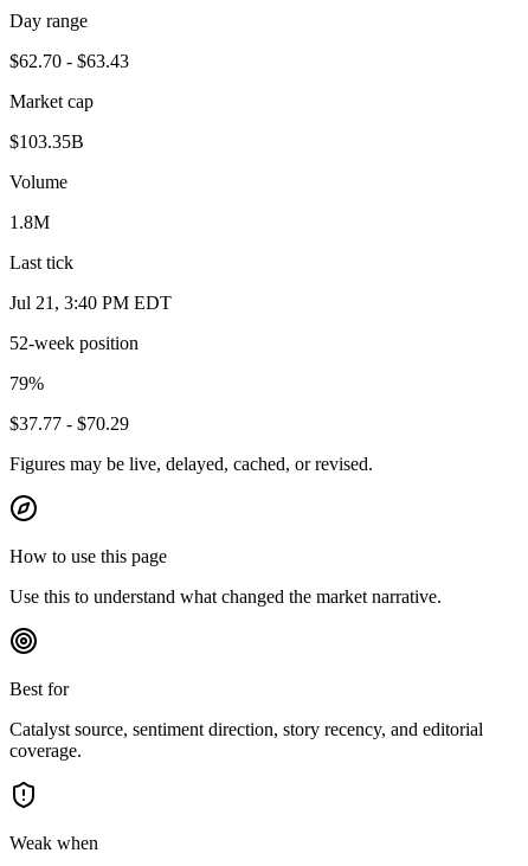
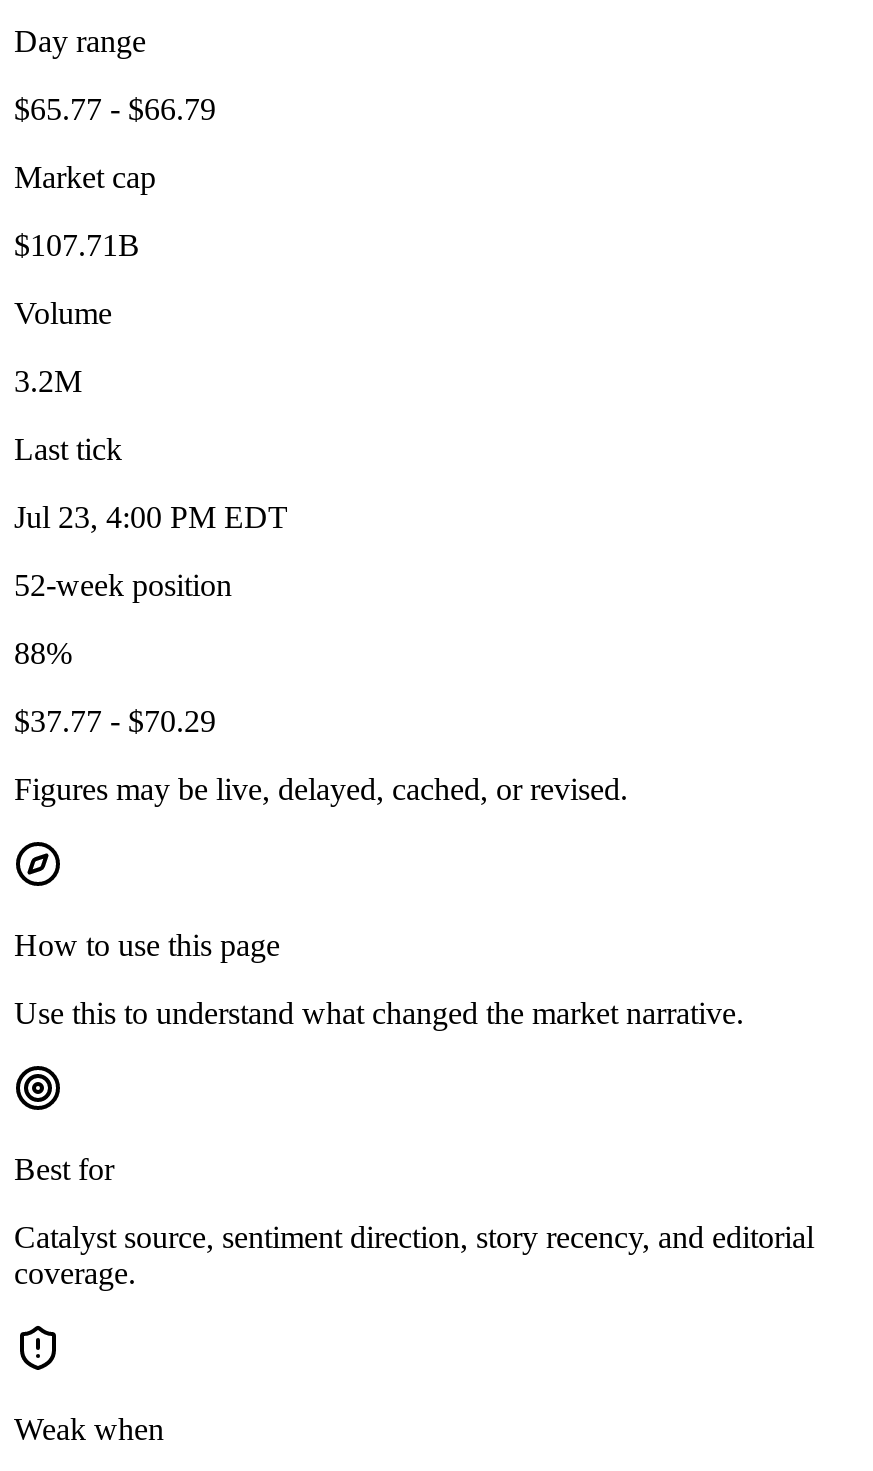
[9,51,129,71] $62.70 - $63.43 -> [14,92,216,126] $65.77 - $66.79
[9,132,84,152] $103.35B -> [14,228,140,262] $107.71B
[9,212,50,232] 1.8M -> [14,364,82,398] 3.2M
[9,293,172,313] Jul 21, 3:40 PM EDT -> [14,500,288,534] Jul 23, 4:00 PM EDT
[9,373,44,393] 79% -> [14,636,72,670] 88%

